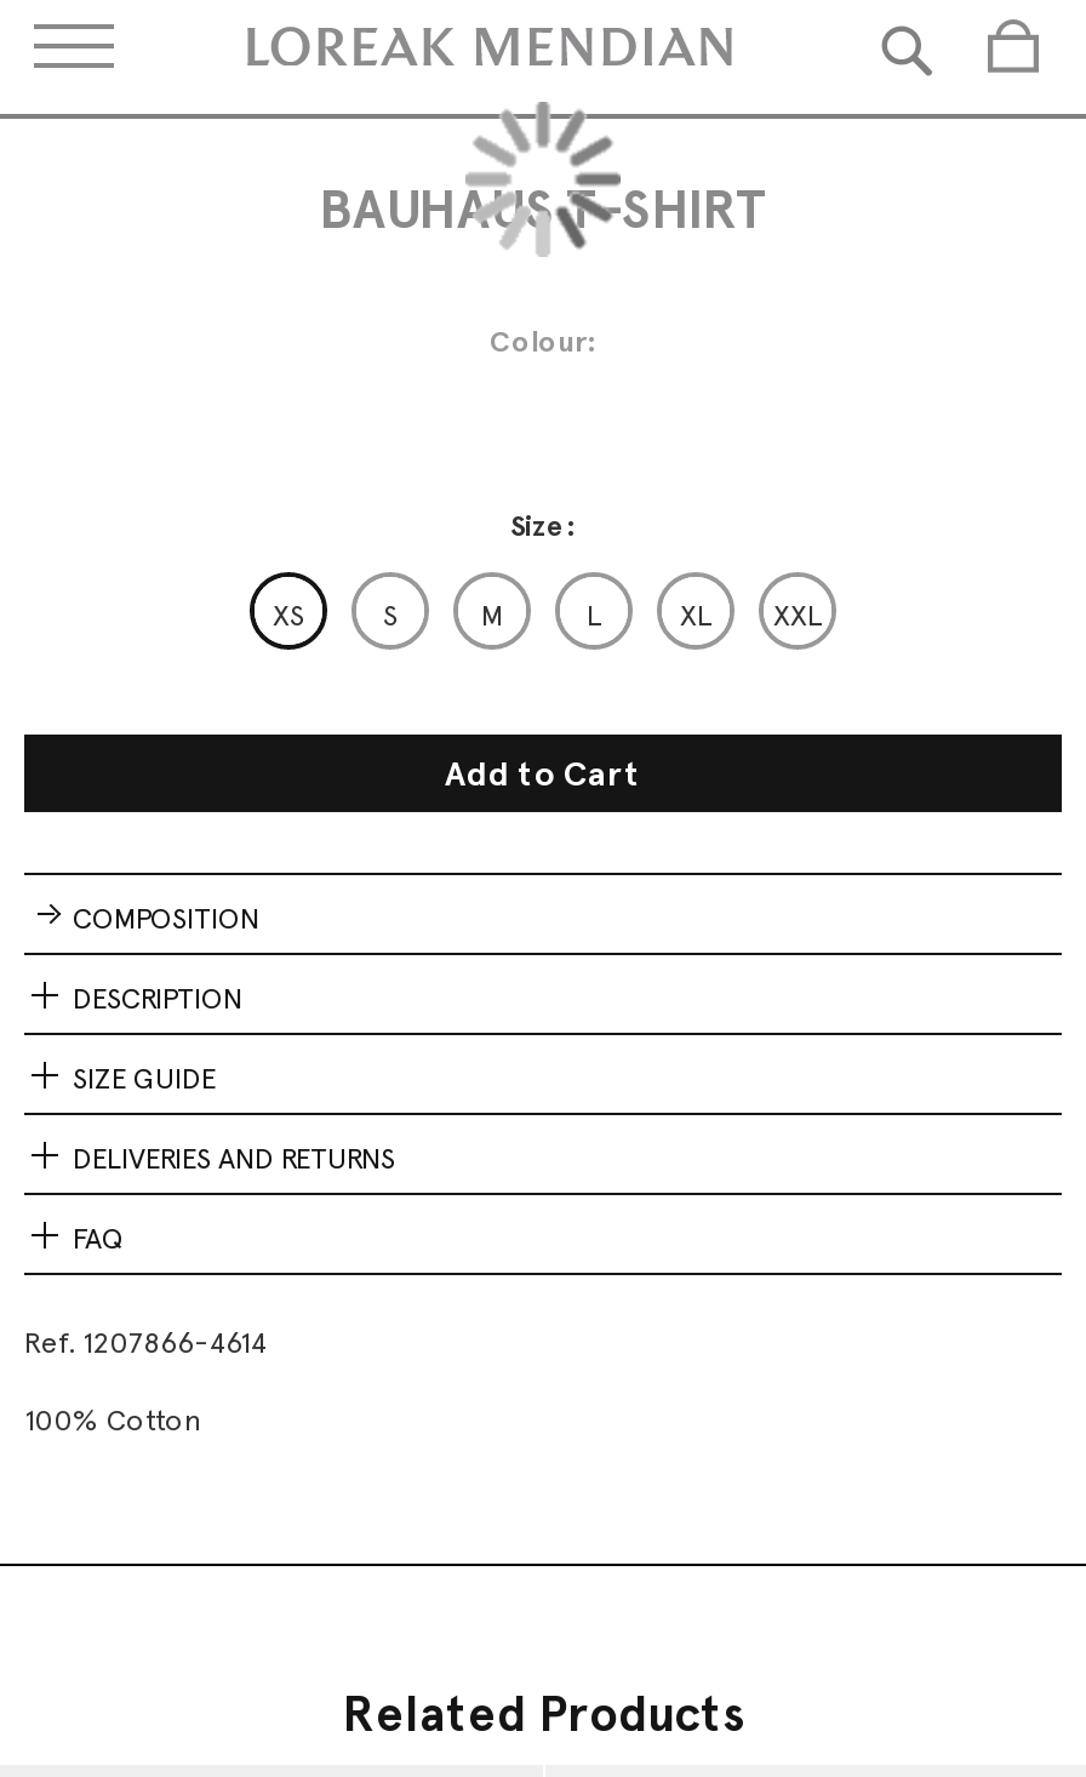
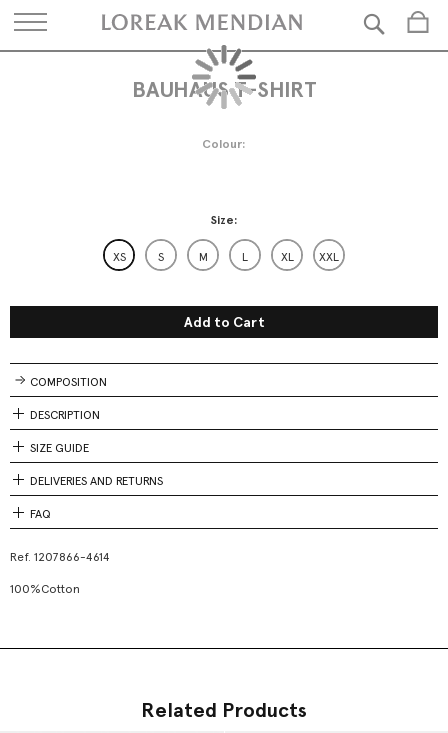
[24,1403,201,1437] 100% Cotton -> [10,582,80,596] 100%Cotton

